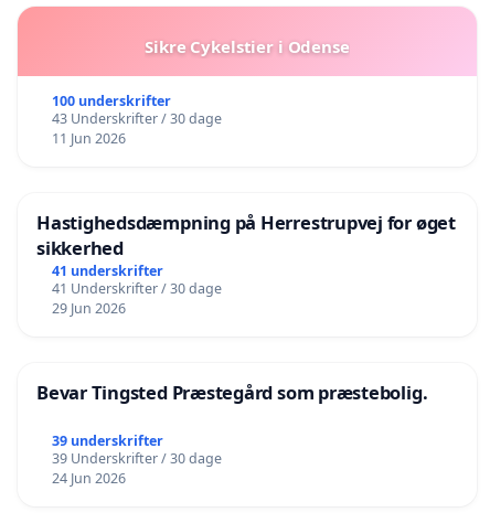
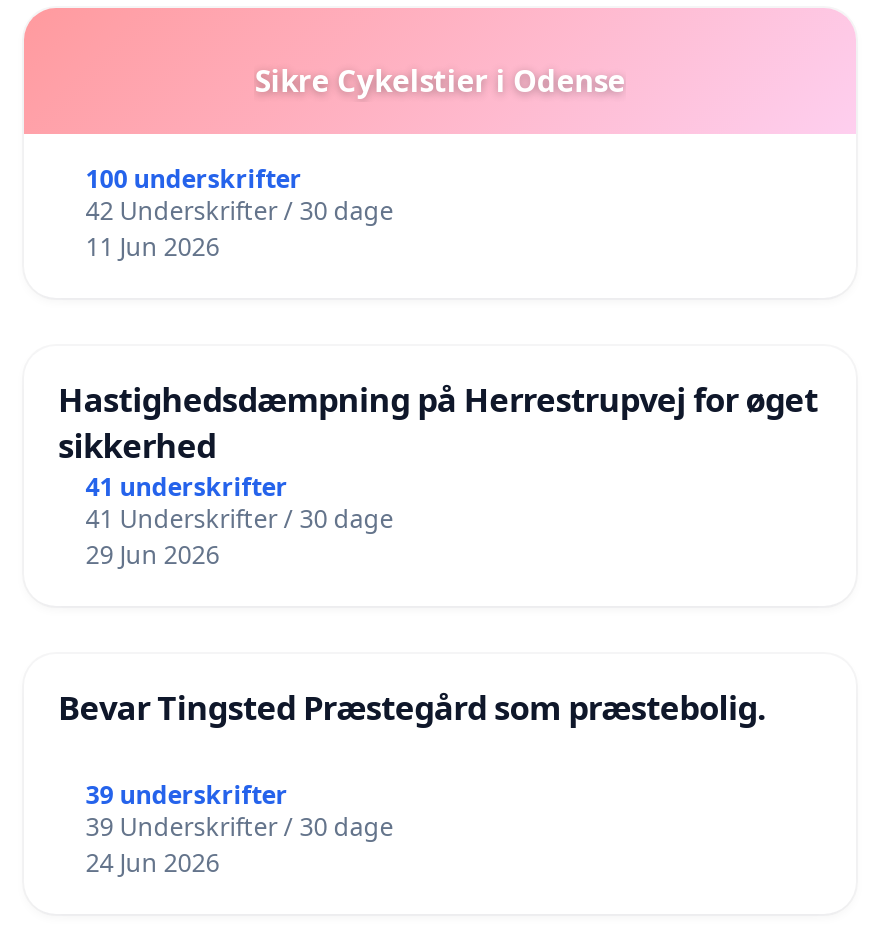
[52,110,222,129] 43 Underskrifter / 30 dage -> [86,195,394,229] 42 Underskrifter / 30 dage

